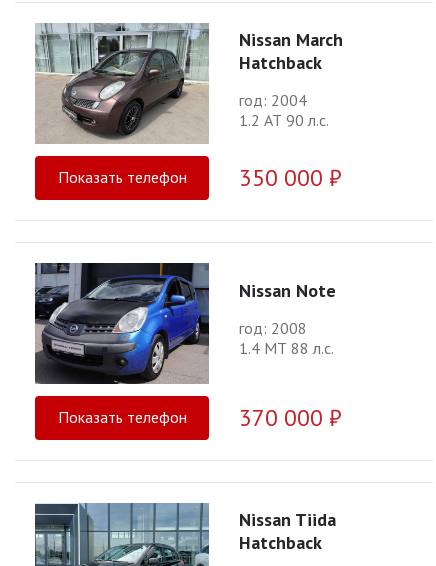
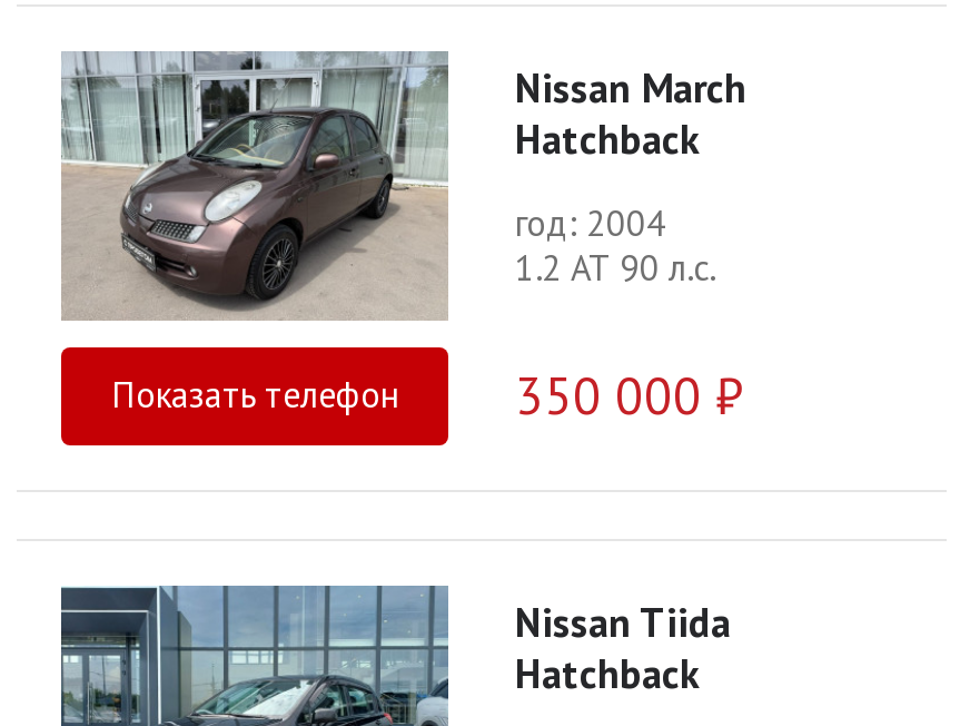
[35,263,342,432] [image] | Nissan Note | год: 2008 | 1.4 МТ 88 л.с. | Показать телефон | 370 000 ₽ -> none

